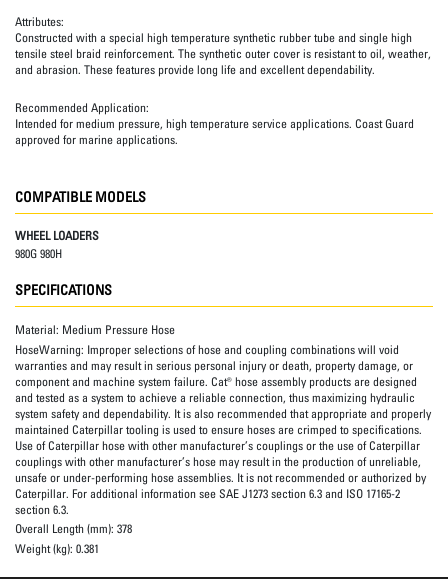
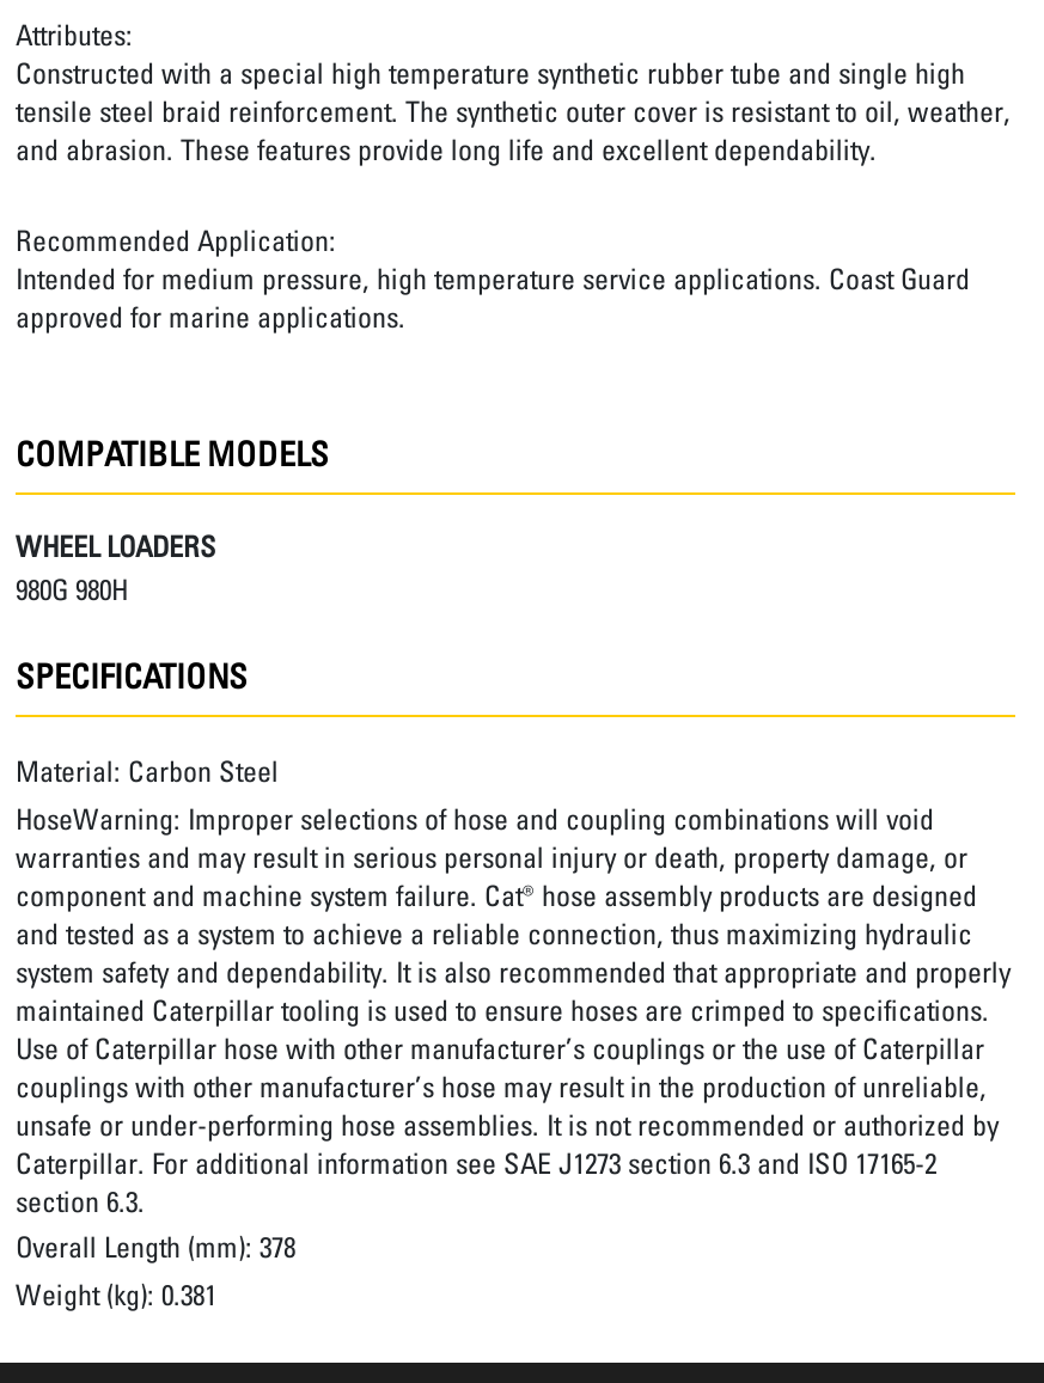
[15,322,175,337] Material: Medium Pressure Hose -> [16,754,279,790] Material: Carbon Steel

